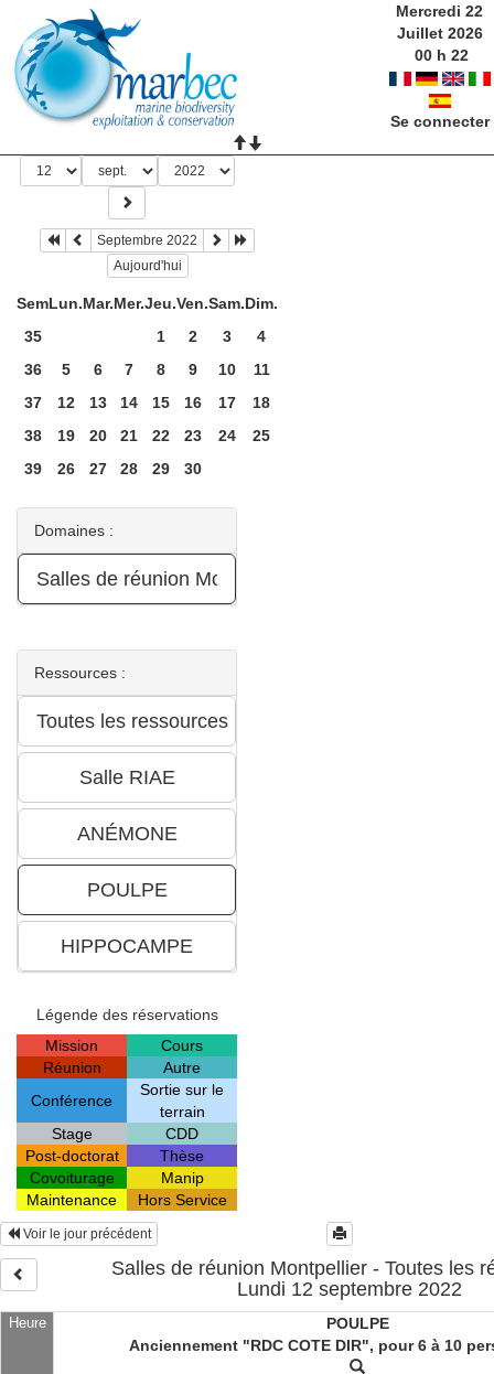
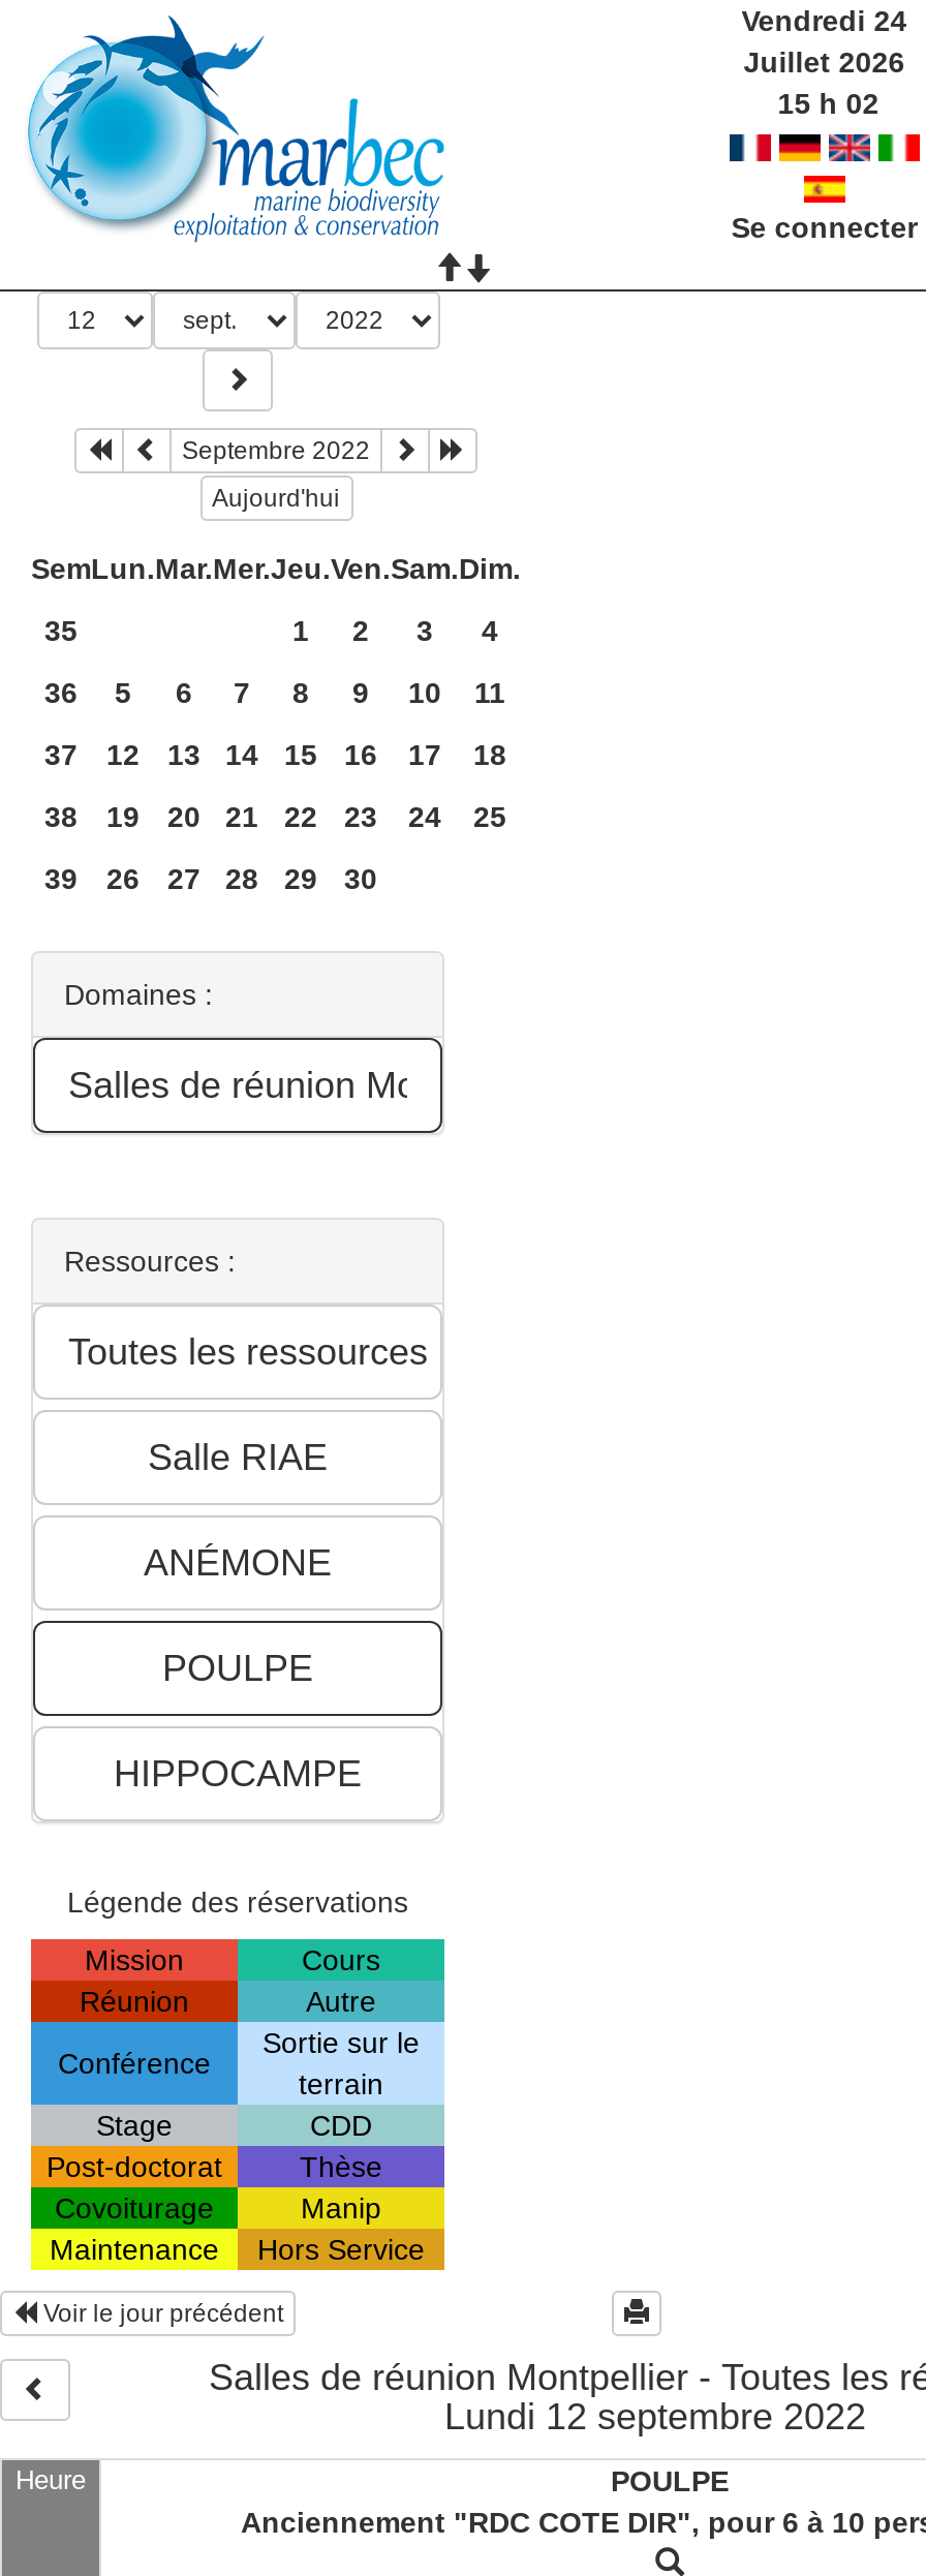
[396,2,483,20] Mercredi 22 -> [741,4,907,37] Vendredi 24
[415,46,469,64] 00 h 22 -> [778,87,879,120] 15 h 02

